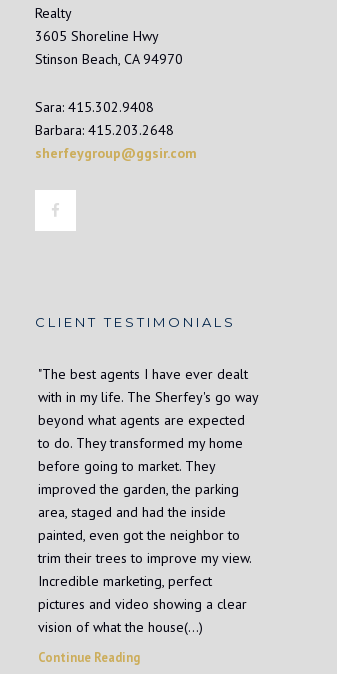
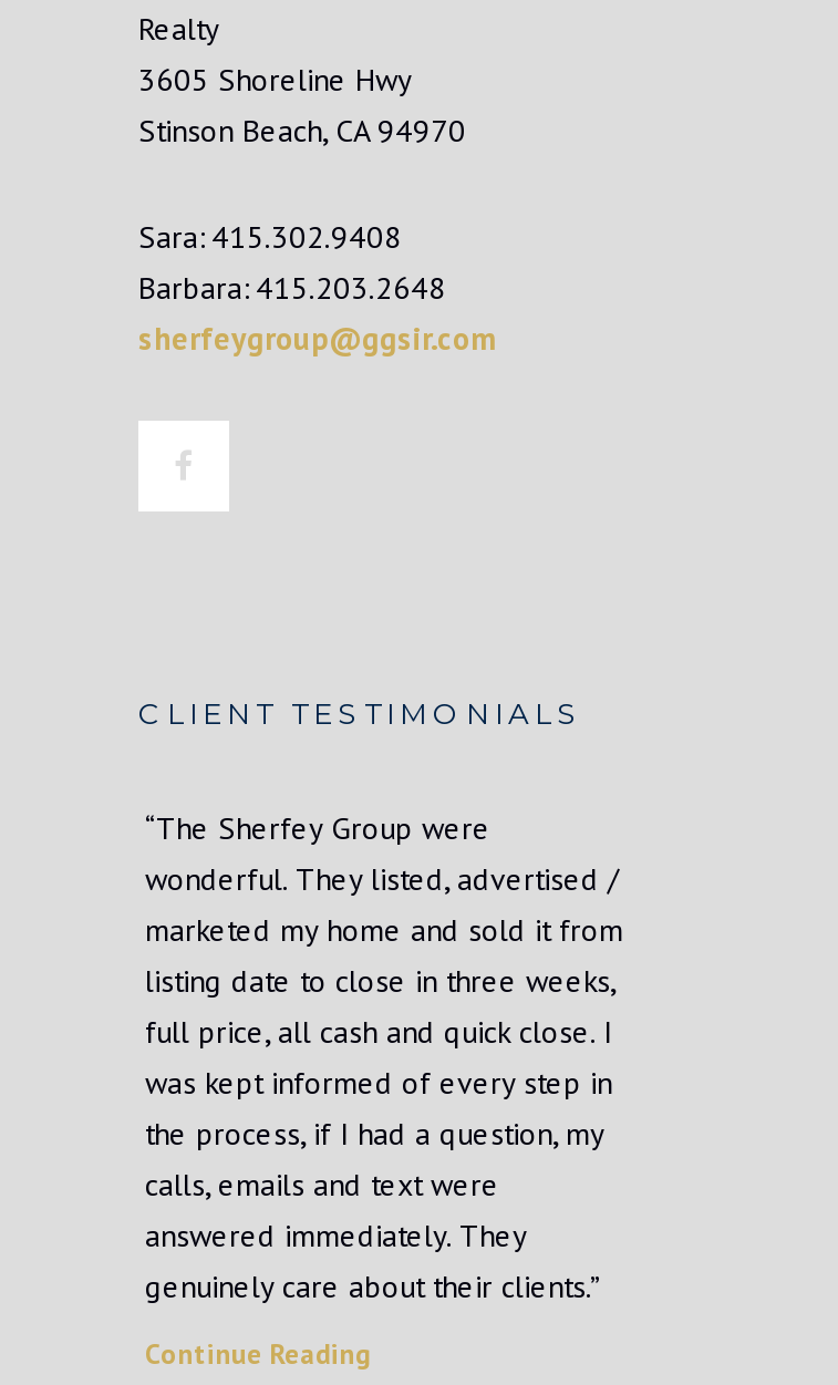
[38,365,258,636] "The best agents I have ever dealt | with in my life. The Sherfey's go way | beyond what agents are expected | to do. They transformed my home | before going to market. They | improved the garden, the parking | area, staged and had the inside | painted, even got the neighbor to | trim their trees to improve my view. | Incredible marketing, perfect | pictures and video showing a clear | vision of what the house(...) -> [145,807,623,1306] “The Sherfey Group were | wonderful. They listed, advertised / | marketed my home and sold it from | listing date to close in three weeks, | full price, all cash and quick close. I | was kept informed of every step in | the process, if I had a question, my | calls, emails and text were | answered immediately. They | genuinely care about their clients.”

